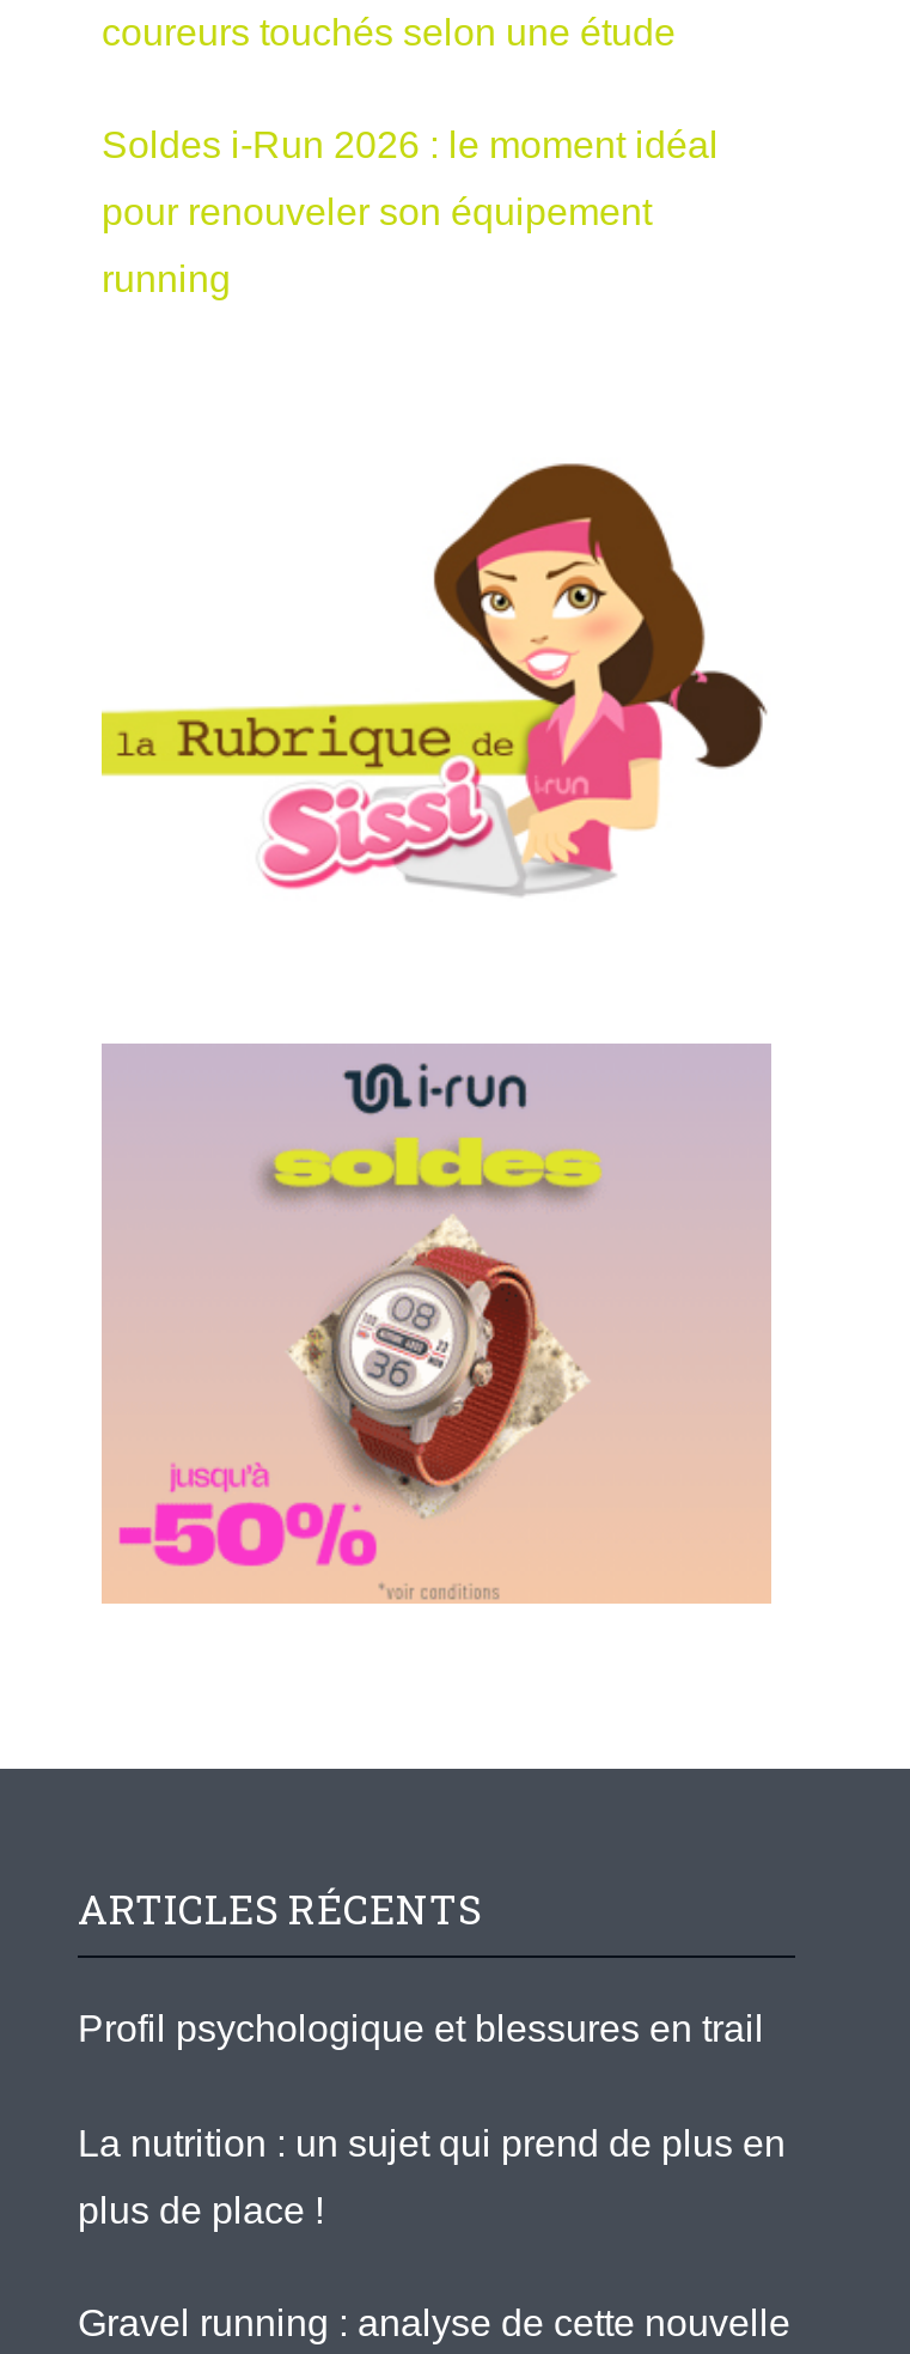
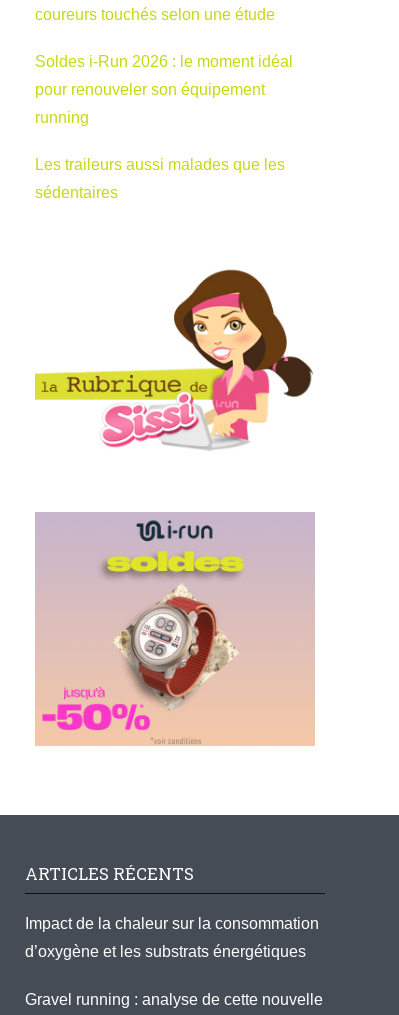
none -> [35,156,285,201] Les traileurs aussi malades que les | sédentaires
moved [159,519,697,895] -> [59,293,284,450]: [image]
moved [145,1058,606,1570] -> [53,518,246,732]: [image]
moved [78,1881,482,1936] -> [25,862,194,885]: ARTICLES RÉCENTS
[78,2008,786,2229] Profil psychologique et blessures en trail | La nutrition : un sujet qui prend de plus en | plus de place ! -> [25,915,319,960] Impact de la chaleur sur la consommation | d’oxygène et les substrats énergétiques

